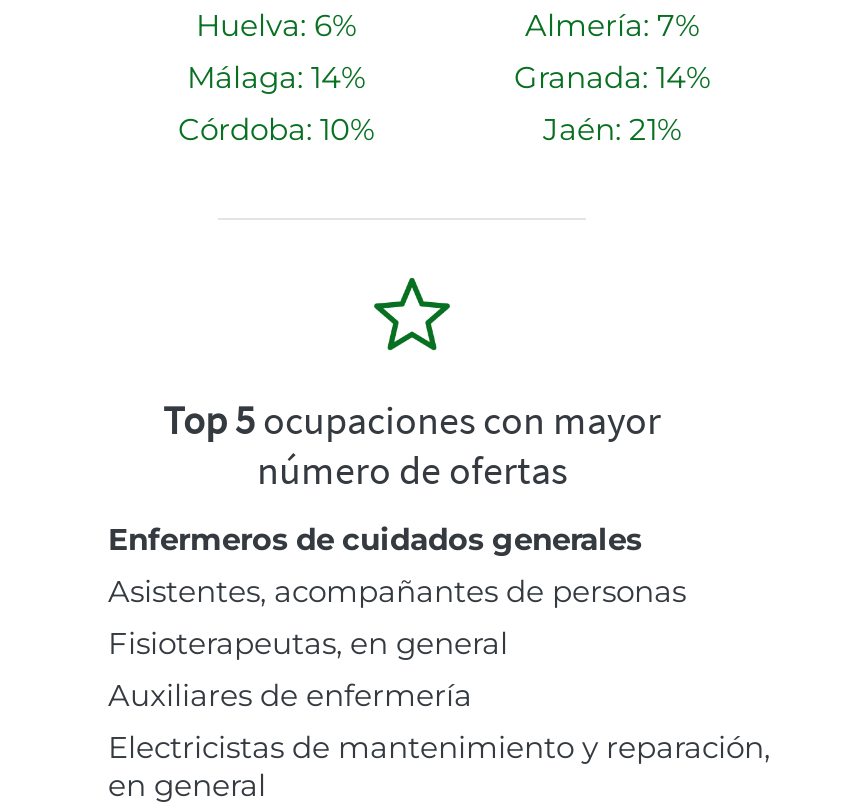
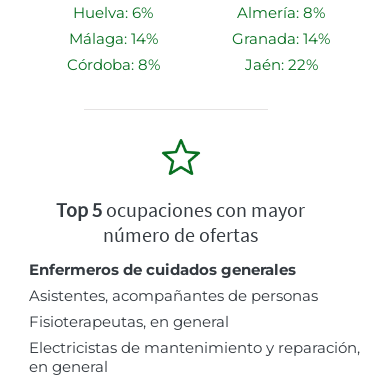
[525,6,699,44] Almería: 7% -> [237,3,325,22] Almería: 8%
[178,110,374,148] Córdoba: 10% -> [66,55,159,74] Córdoba: 8%
[543,110,681,148] Jaén: 21% -> [244,55,317,74] Jaén: 22%
[108,676,472,714] Auxiliares de enfermería -> none

